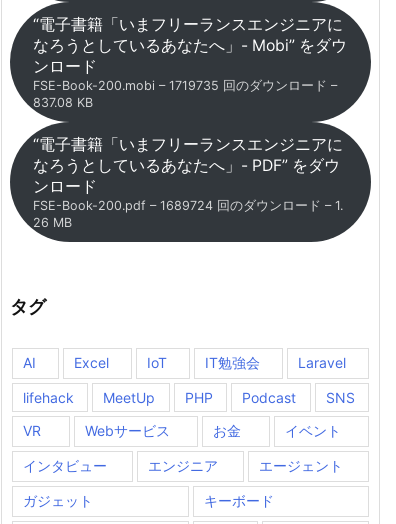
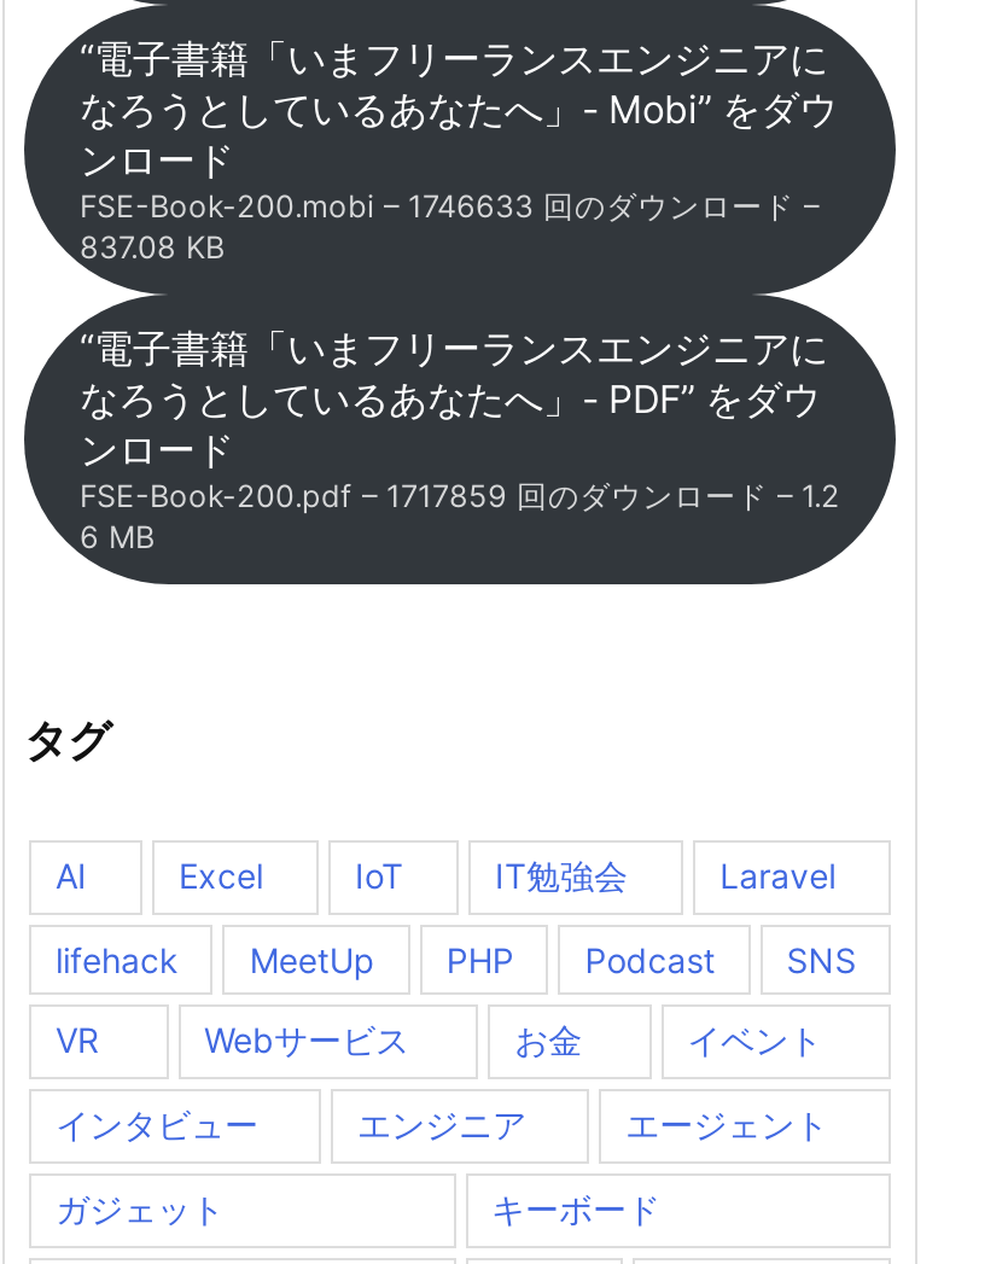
[33,78,337,93] FSE-Book-200.mobi – 1719735 回のダウンロード – -> [80,188,818,224] FSE-Book-200.mobi – 1746633 回のダウンロード –
[33,198,343,213] FSE-Book-200.pdf – 1689724 回のダウンロード – 1. -> [80,478,840,514] FSE-Book-200.pdf – 1717859 回のダウンロード – 1.2
[33,215,72,230] 26 MB -> [80,519,155,555] 6 MB

